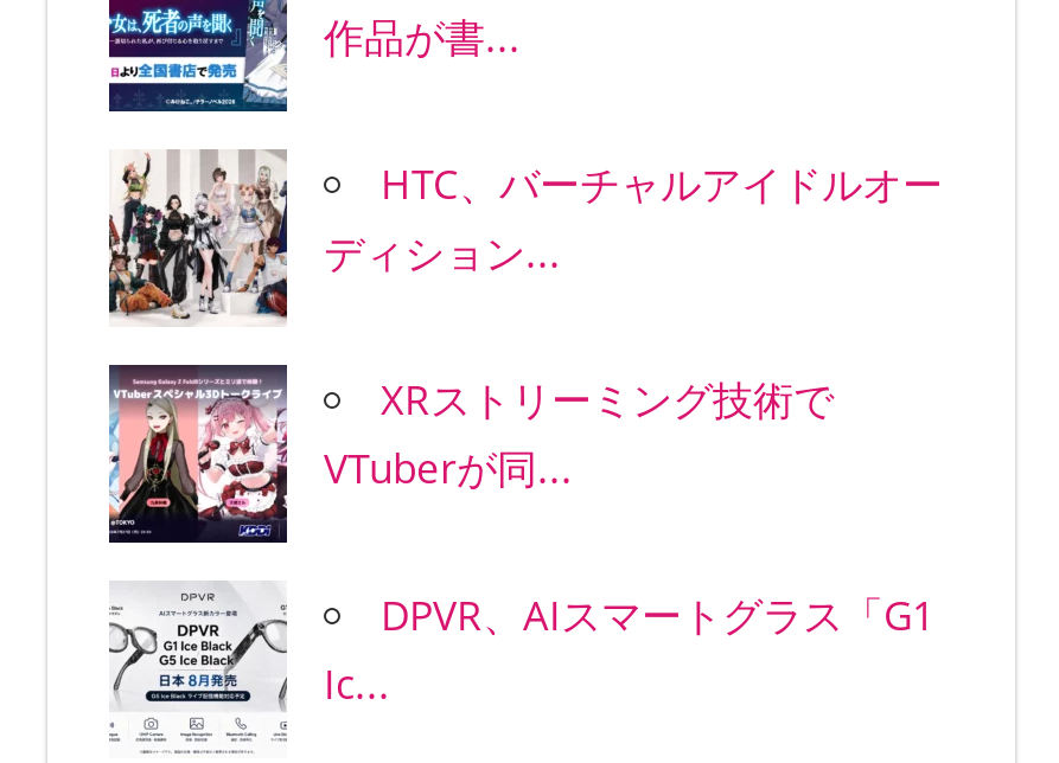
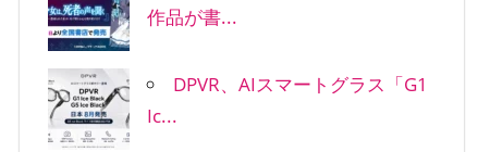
[107,149,943,494] [image] | HTC、バーチャルアイドルオー | ディション... | XRストリーミング技術で | VTuberが同... -> none
[107,363,289,543] [image] -> none

